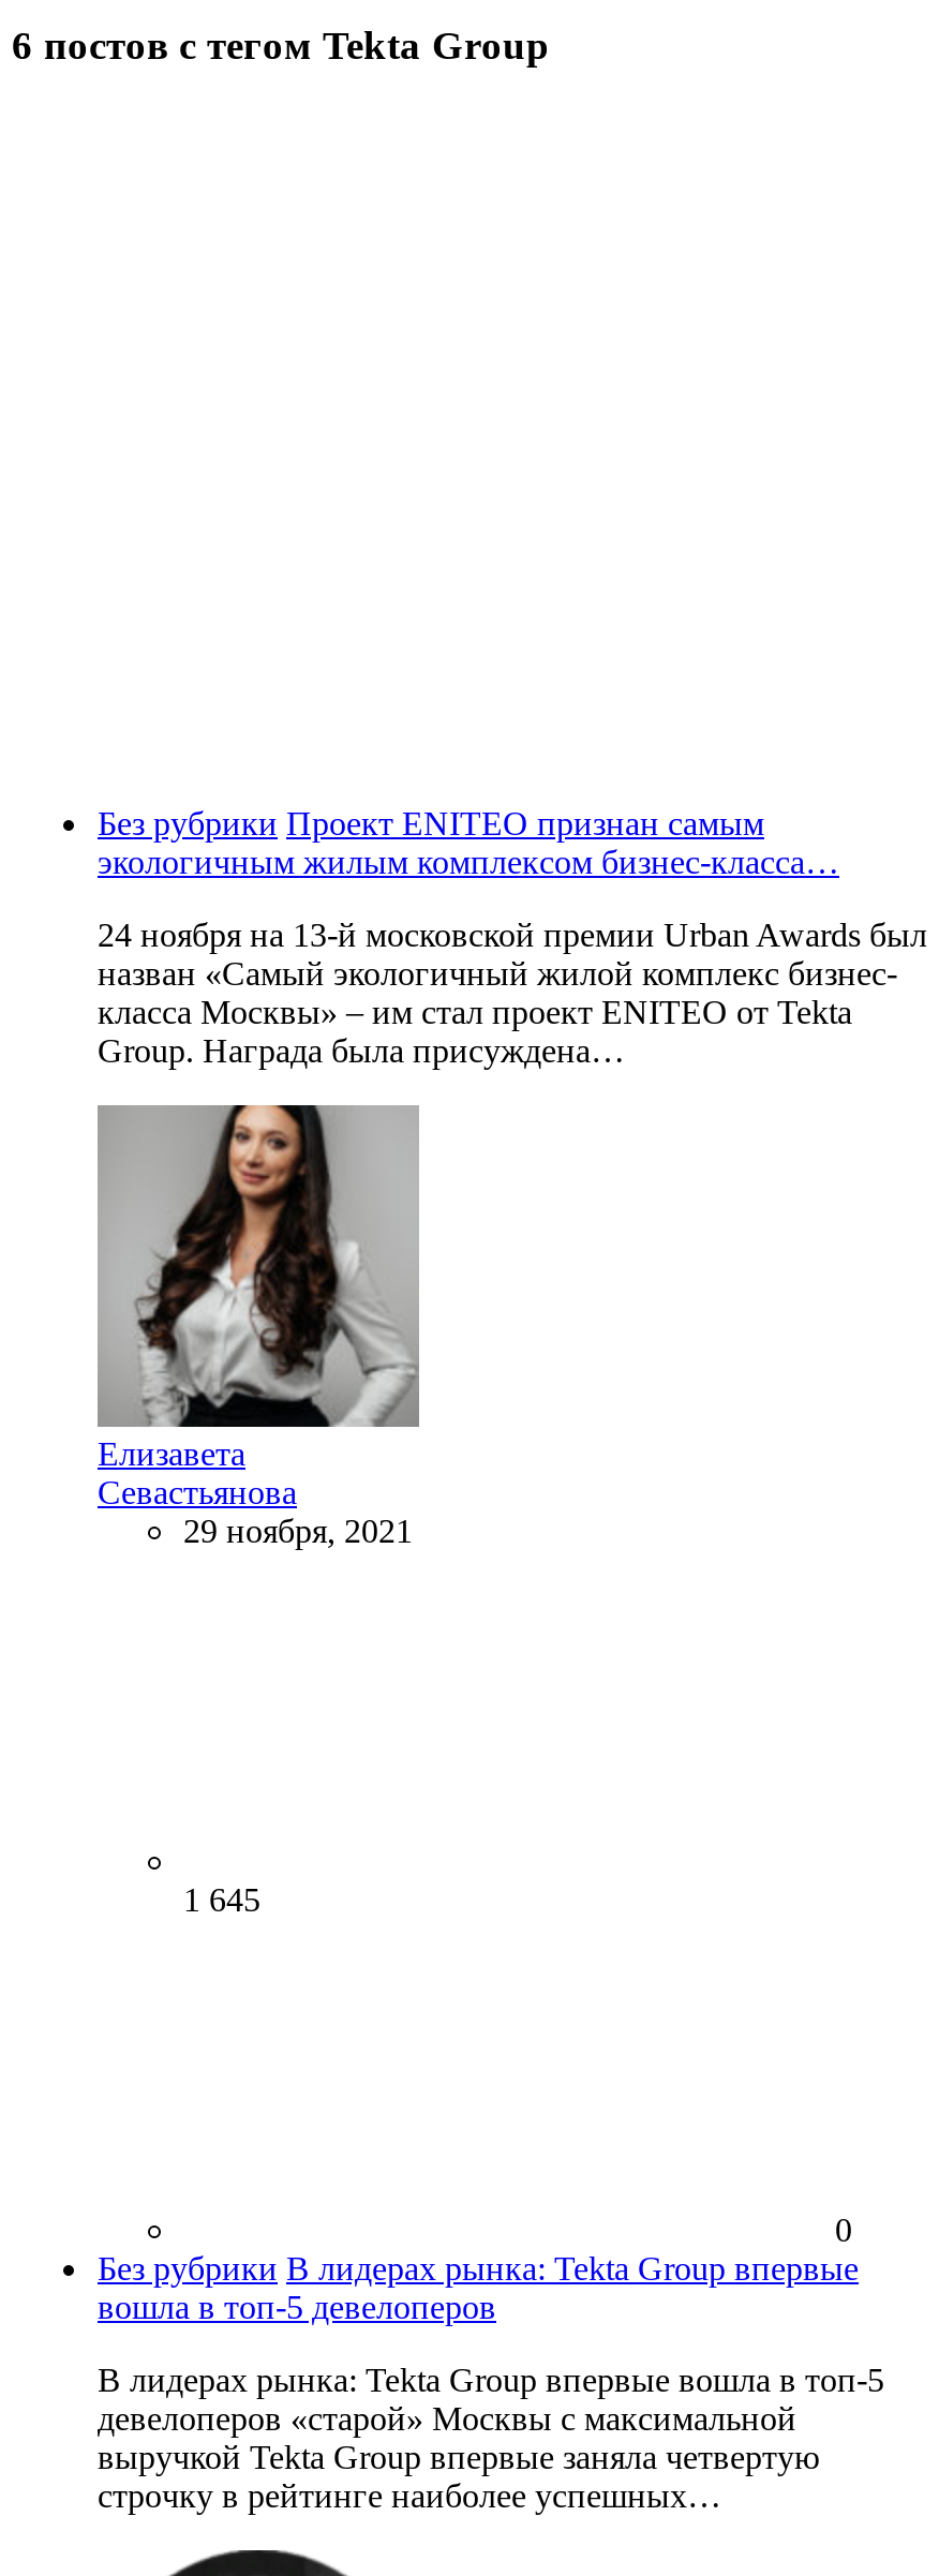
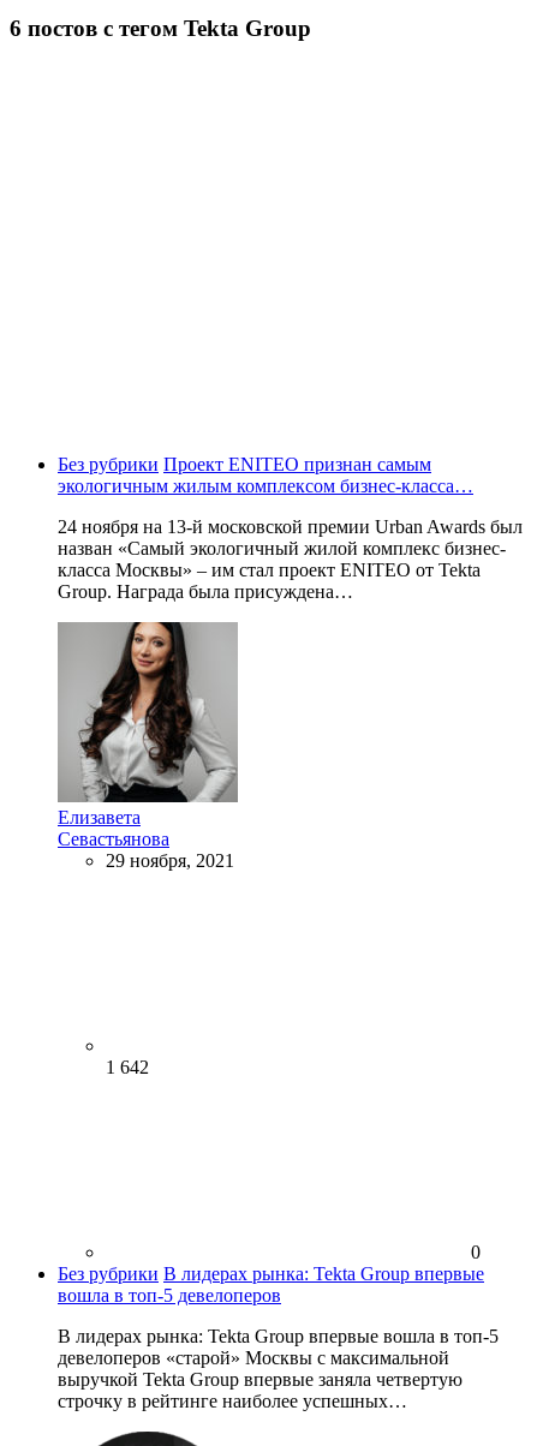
[183,1880,260,1917] 1 645 -> [106,1056,149,1077] 1 642

